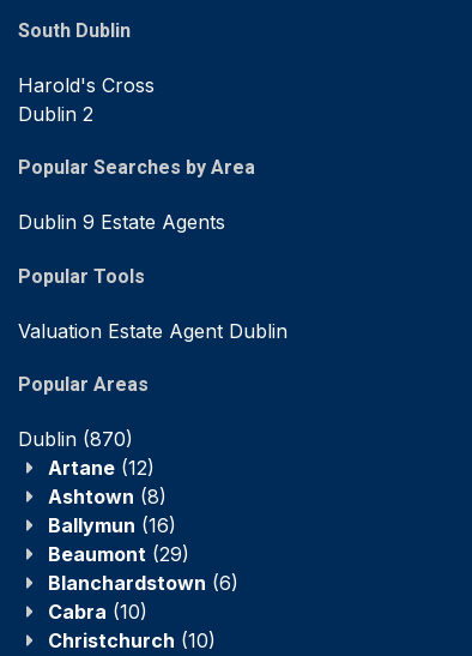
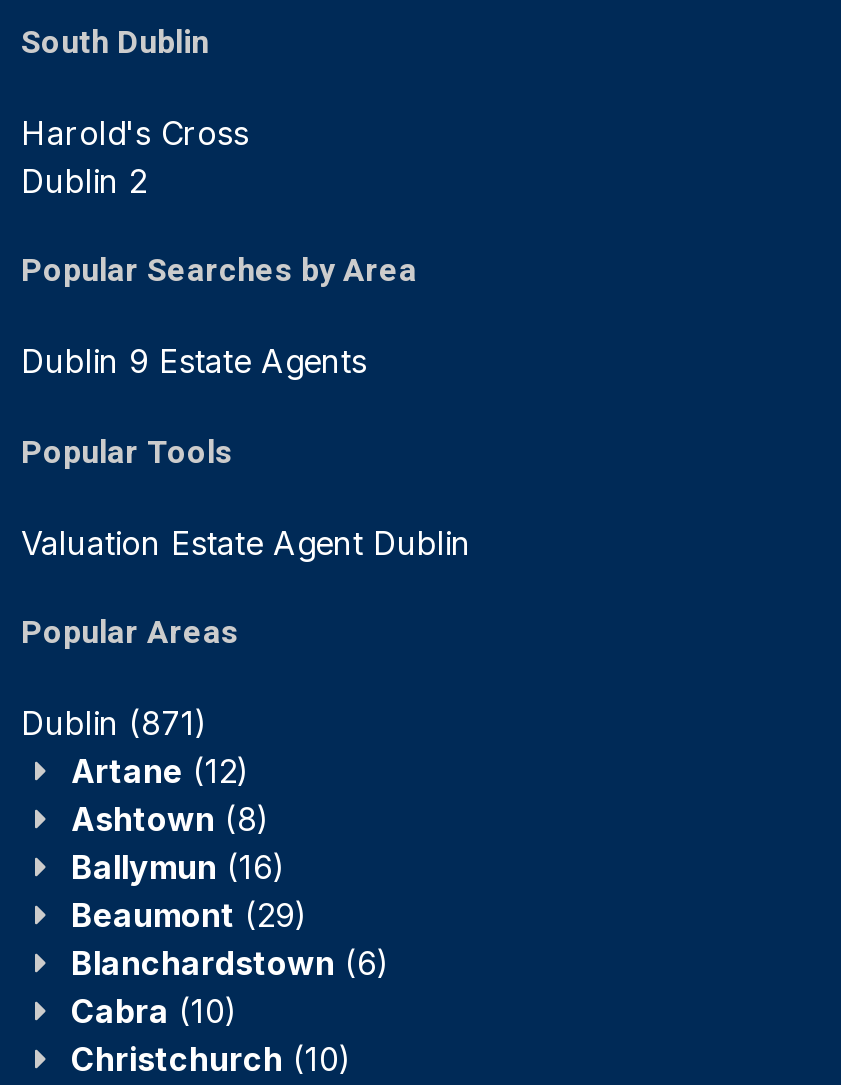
[18,428,133,452] Dublin (870) -> [21,704,207,744] Dublin (871)

